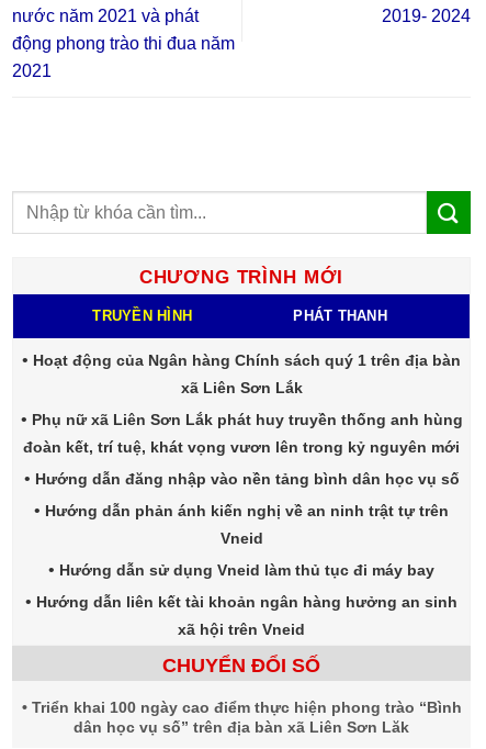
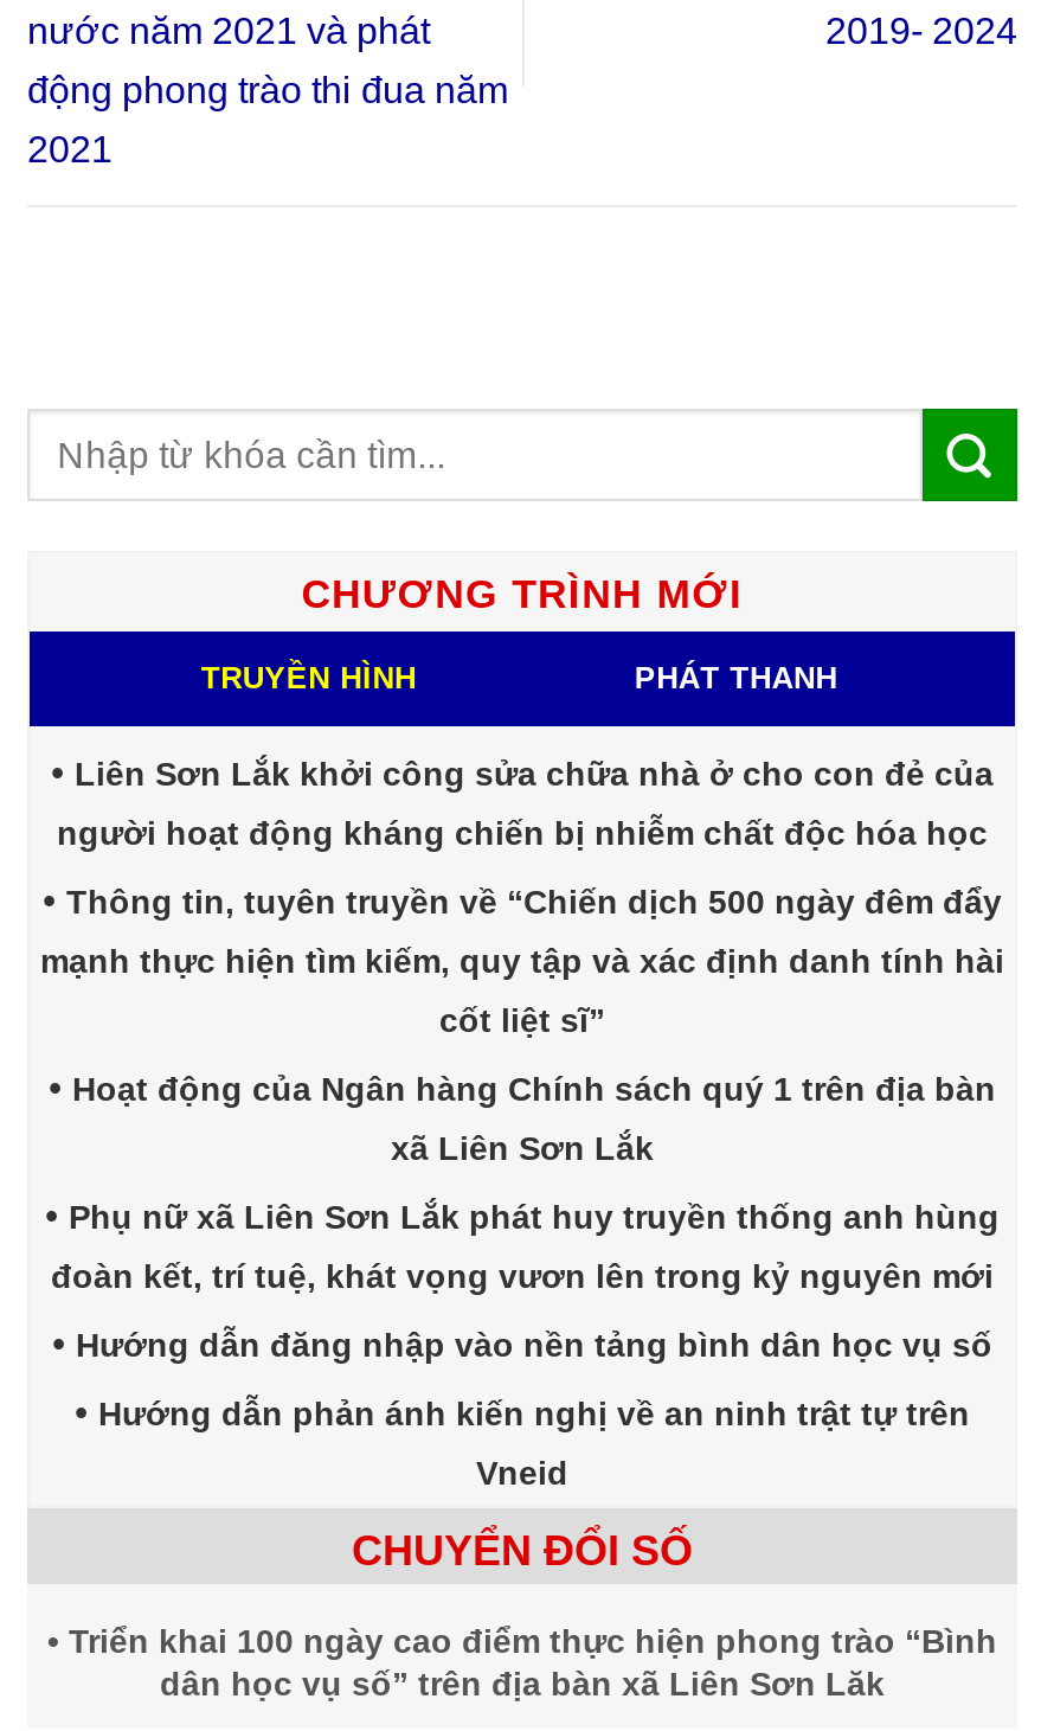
none -> [40,755,1004,1039] Liên Sơn Lắk khởi công sửa chữa nhà ở cho con đẻ của | người hoạt động kháng chiến bị nhiễm chất độc hóa học | Thông tin, tuyên truyền về “Chiến dịch 500 ngày đêm đẩy | mạnh thực hiện tìm kiếm, quy tập và xác định danh tính hài | cốt liệt sĩ”
moved [23,351,462,547] -> [51,1070,1000,1492]: Hoạt động của Ngân hàng Chính sách quý 1 trên địa bàn | xã Liên Sơn Lắk | Phụ nữ xã Liên Sơn Lắk phát huy truyền thống anh hùng | đoàn kết, trí tuệ, khát vọng vươn lên trong kỷ nguyên mới | Hướng dẫn đăng nhập vào nền tảng bình dân học vụ số | Hướng dẫn phản ánh kiến nghị về an ninh trật tự trên | Vneid
[36,561,457,638] Hướng dẫn sử dụng Vneid làm thủ tục đi máy bay | Hướng dẫn liên kết tài khoản ngân hàng hưởng an sinh | xã hội trên Vneid -> none

